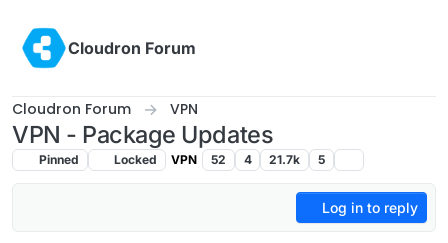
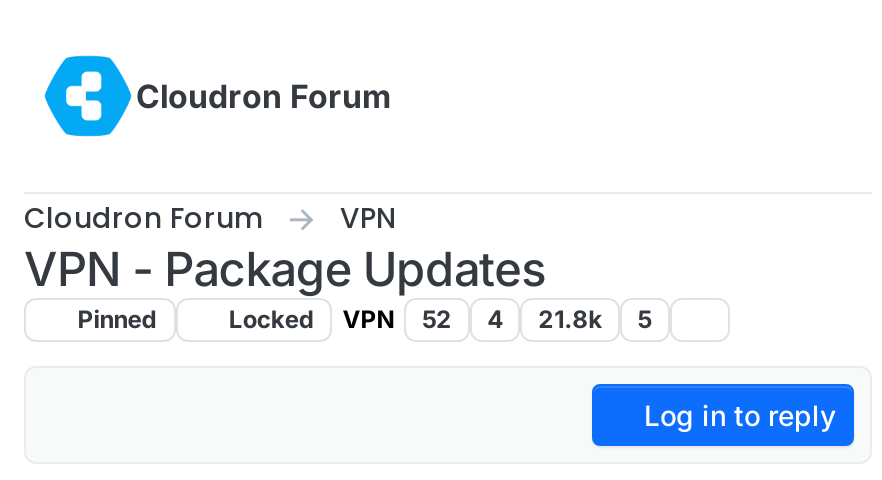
[111,152,325,167] Locked VPN 52 4 21.7k 5 -> [223,304,652,334] Locked VPN 52 4 21.8k 5

